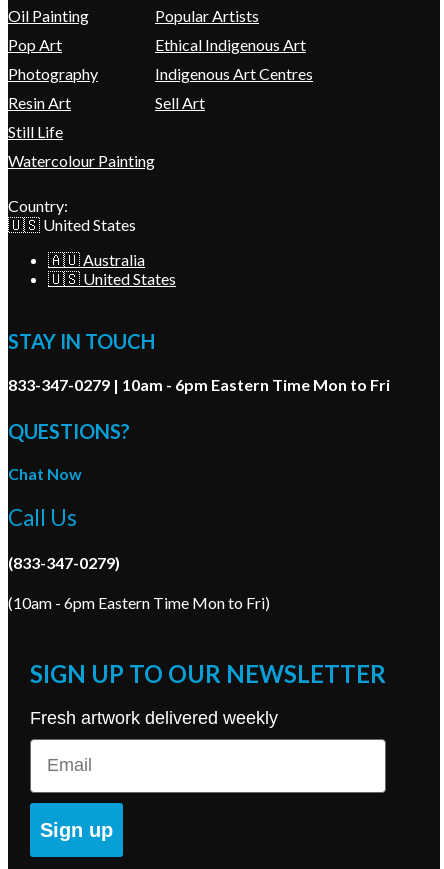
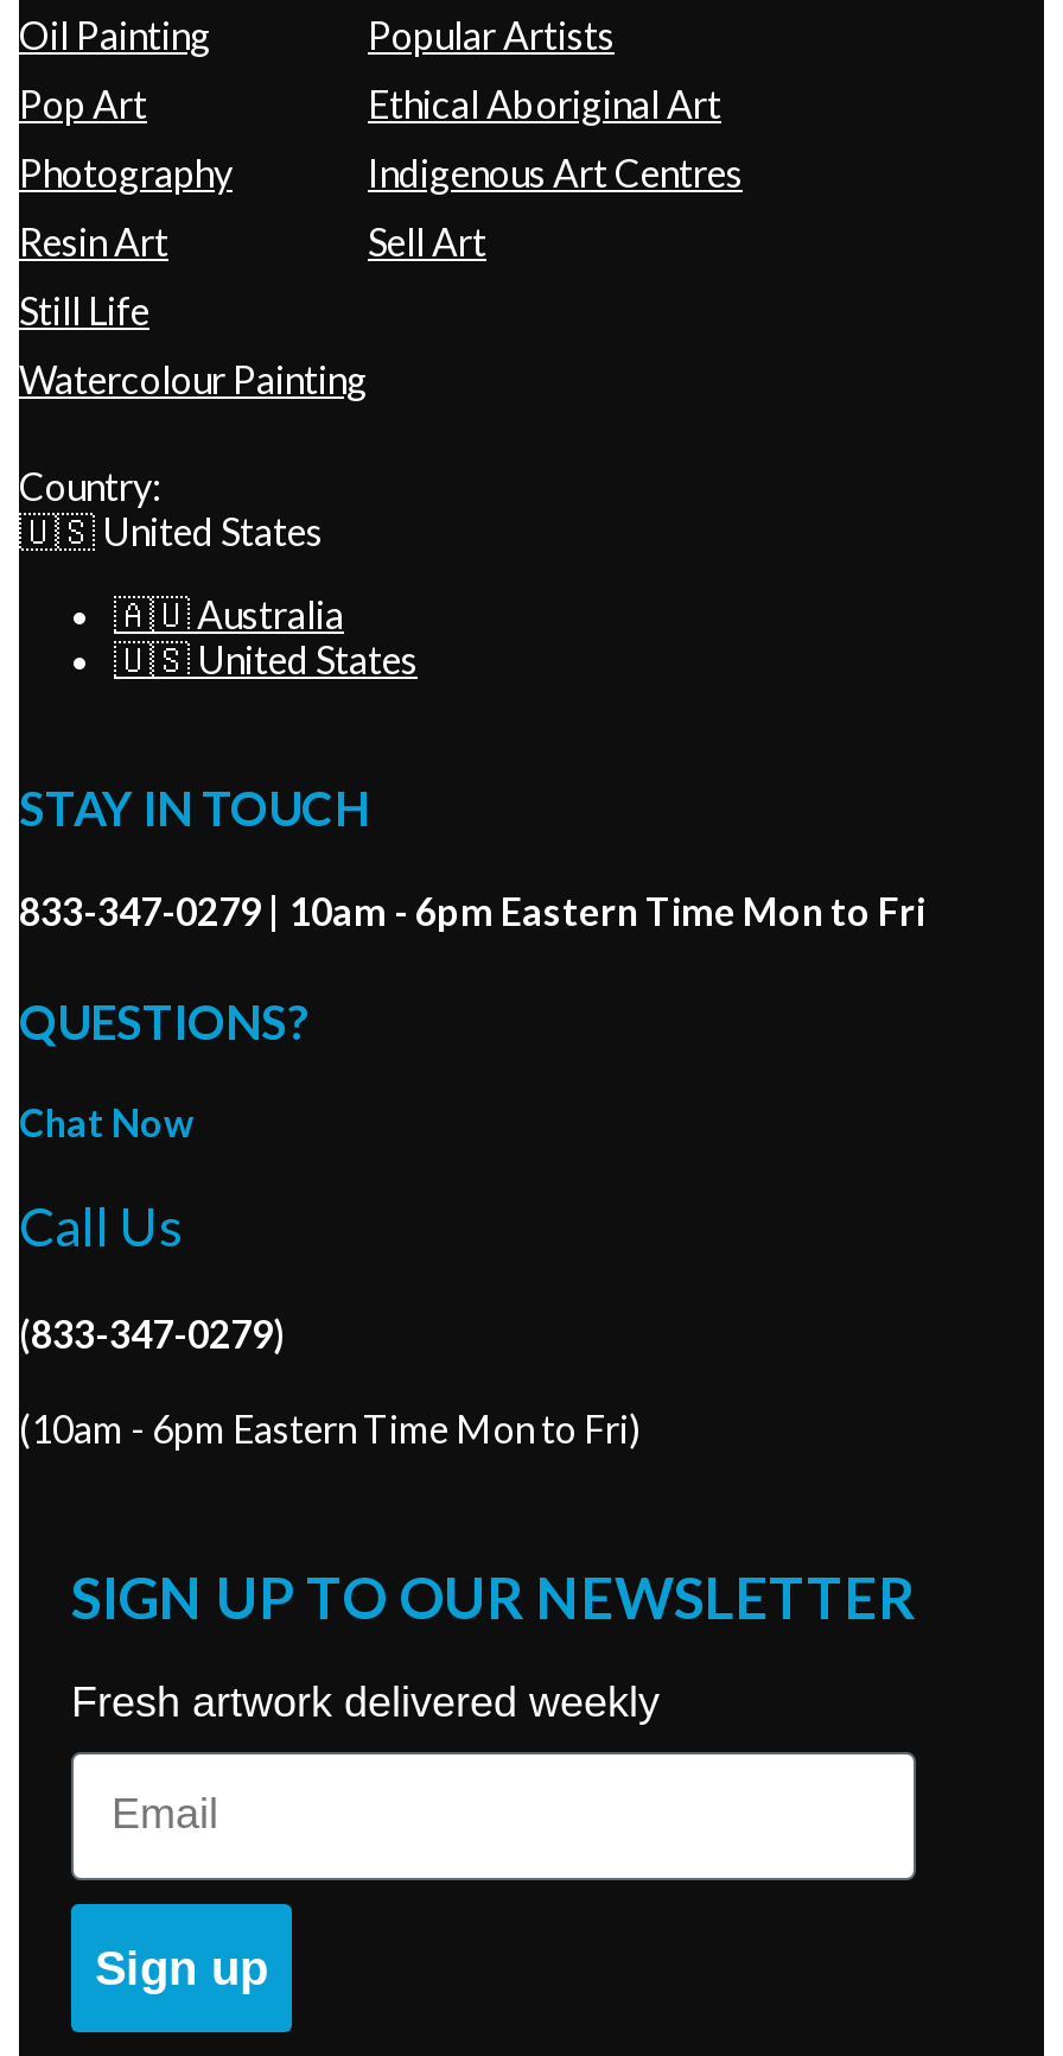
[155,35,306,54] Ethical Indigenous Art -> [368,82,721,127] Ethical Aboriginal Art

